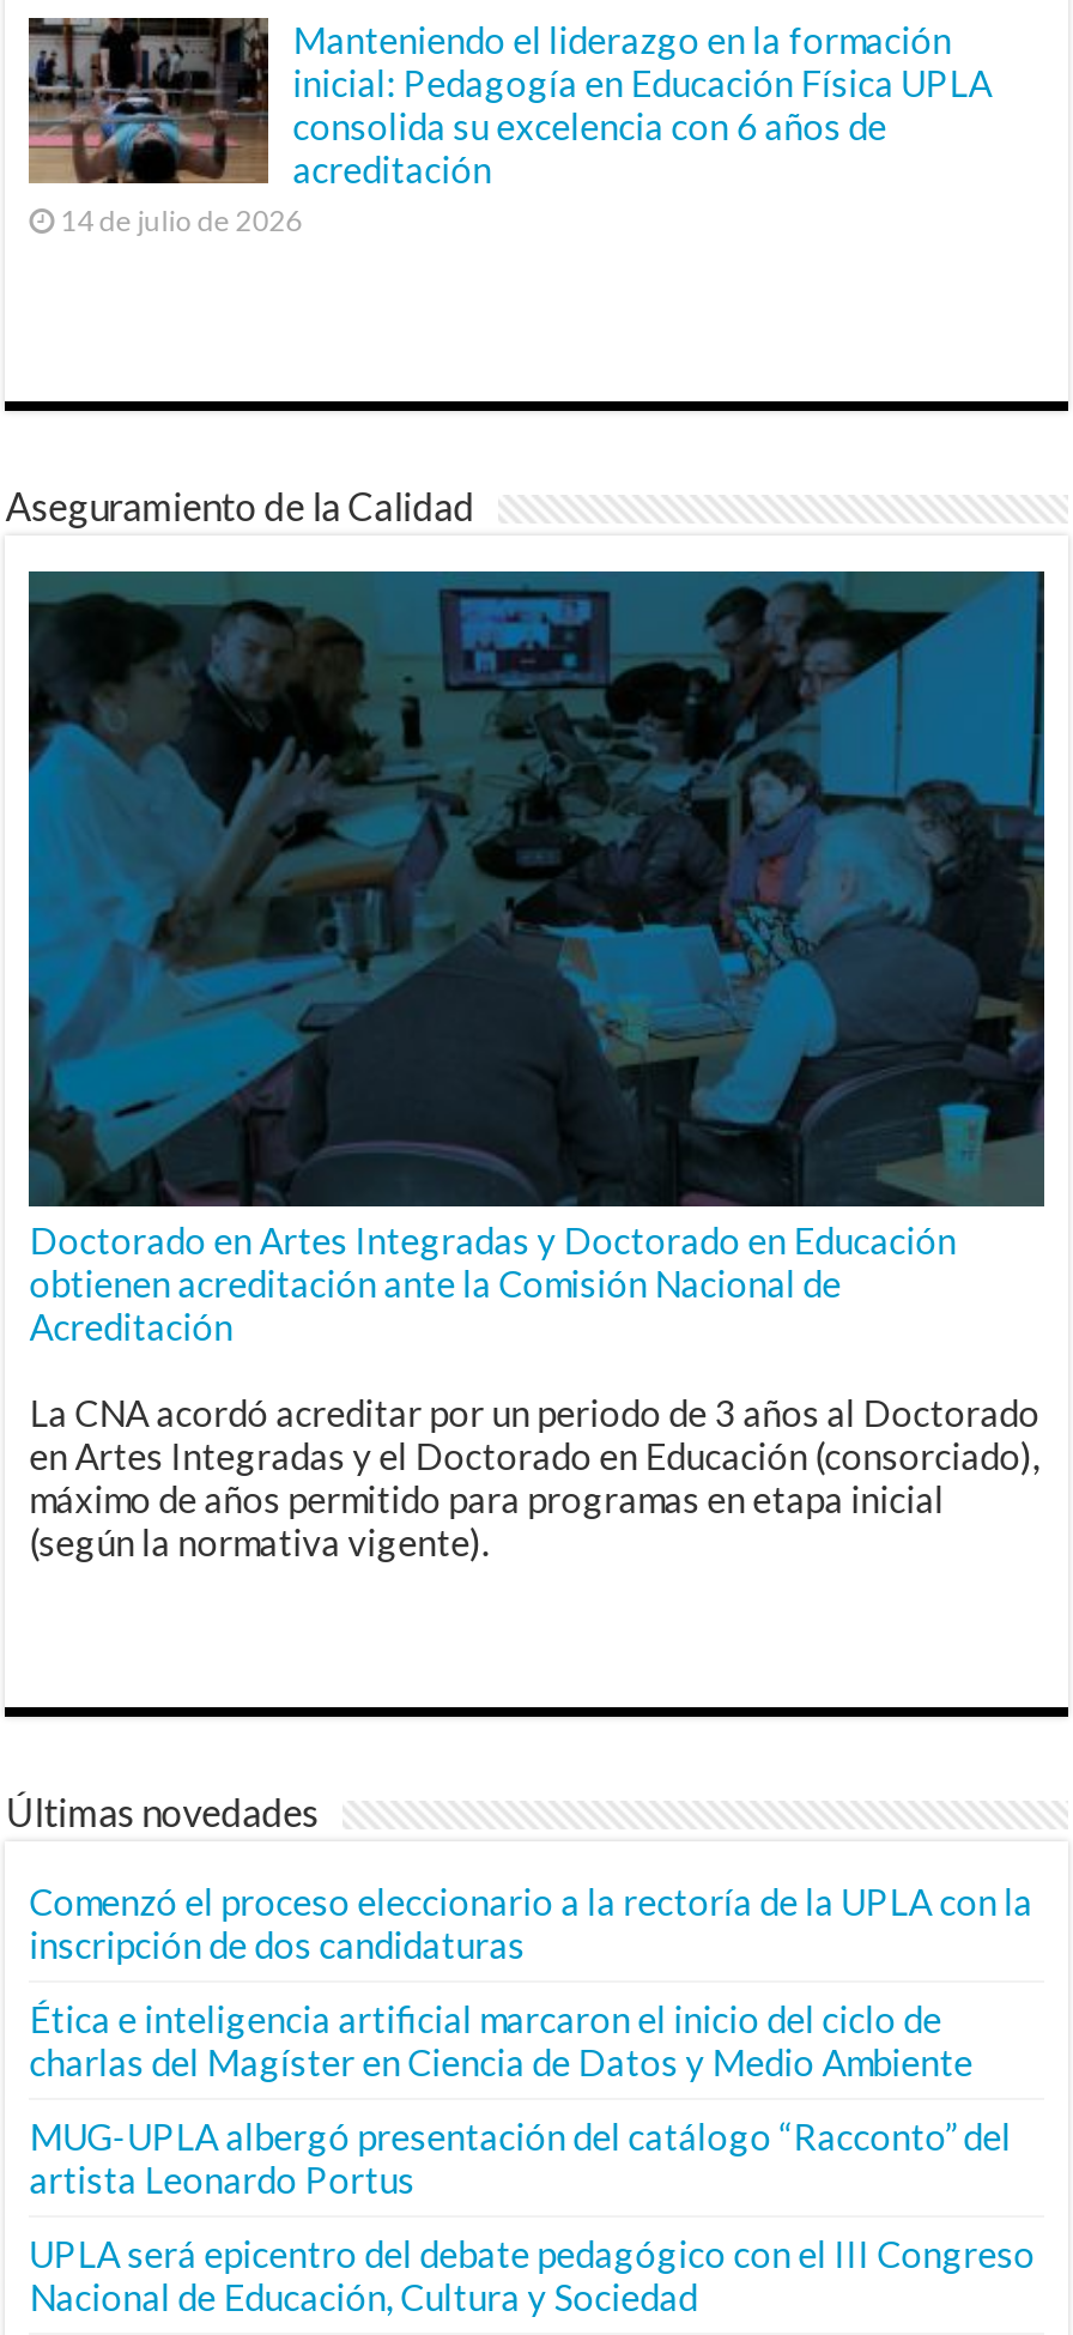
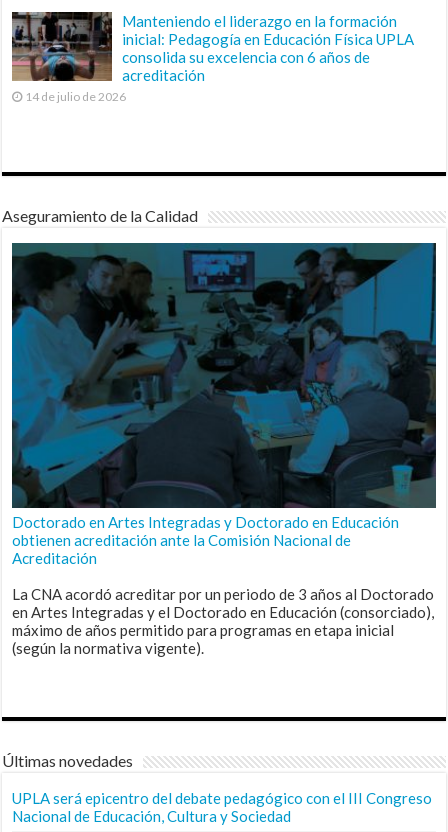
[29,1880,1033,2201] Comenzó el proceso eleccionario a la rectoría de la UPLA con la | inscripción de dos candidaturas | Ética e inteligencia artificial marcaron el inicio del ciclo de | charlas del Magíster en Ciencia de Datos y Medio Ambiente | MUG-UPLA albergó presentación del catálogo “Racconto” del | artista Leonardo Portus -> none

